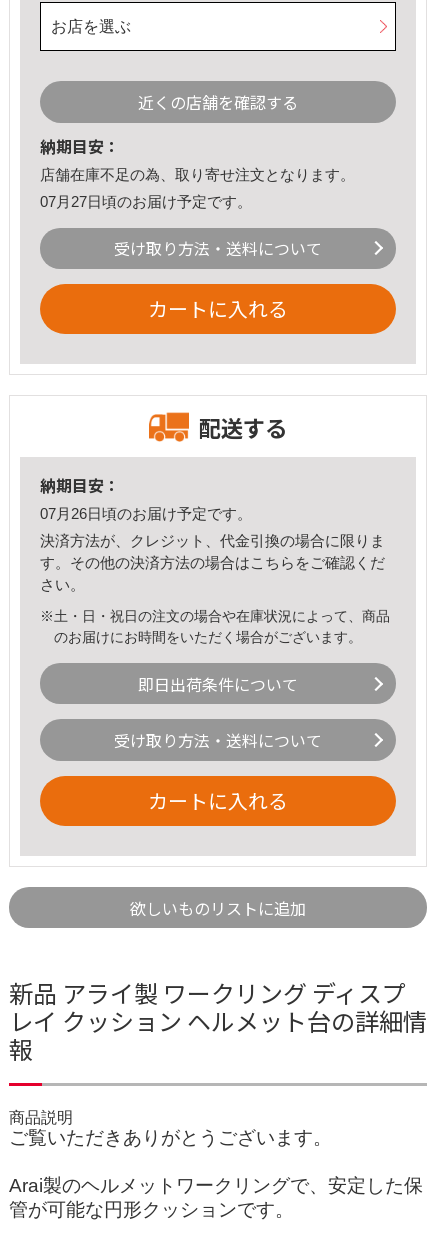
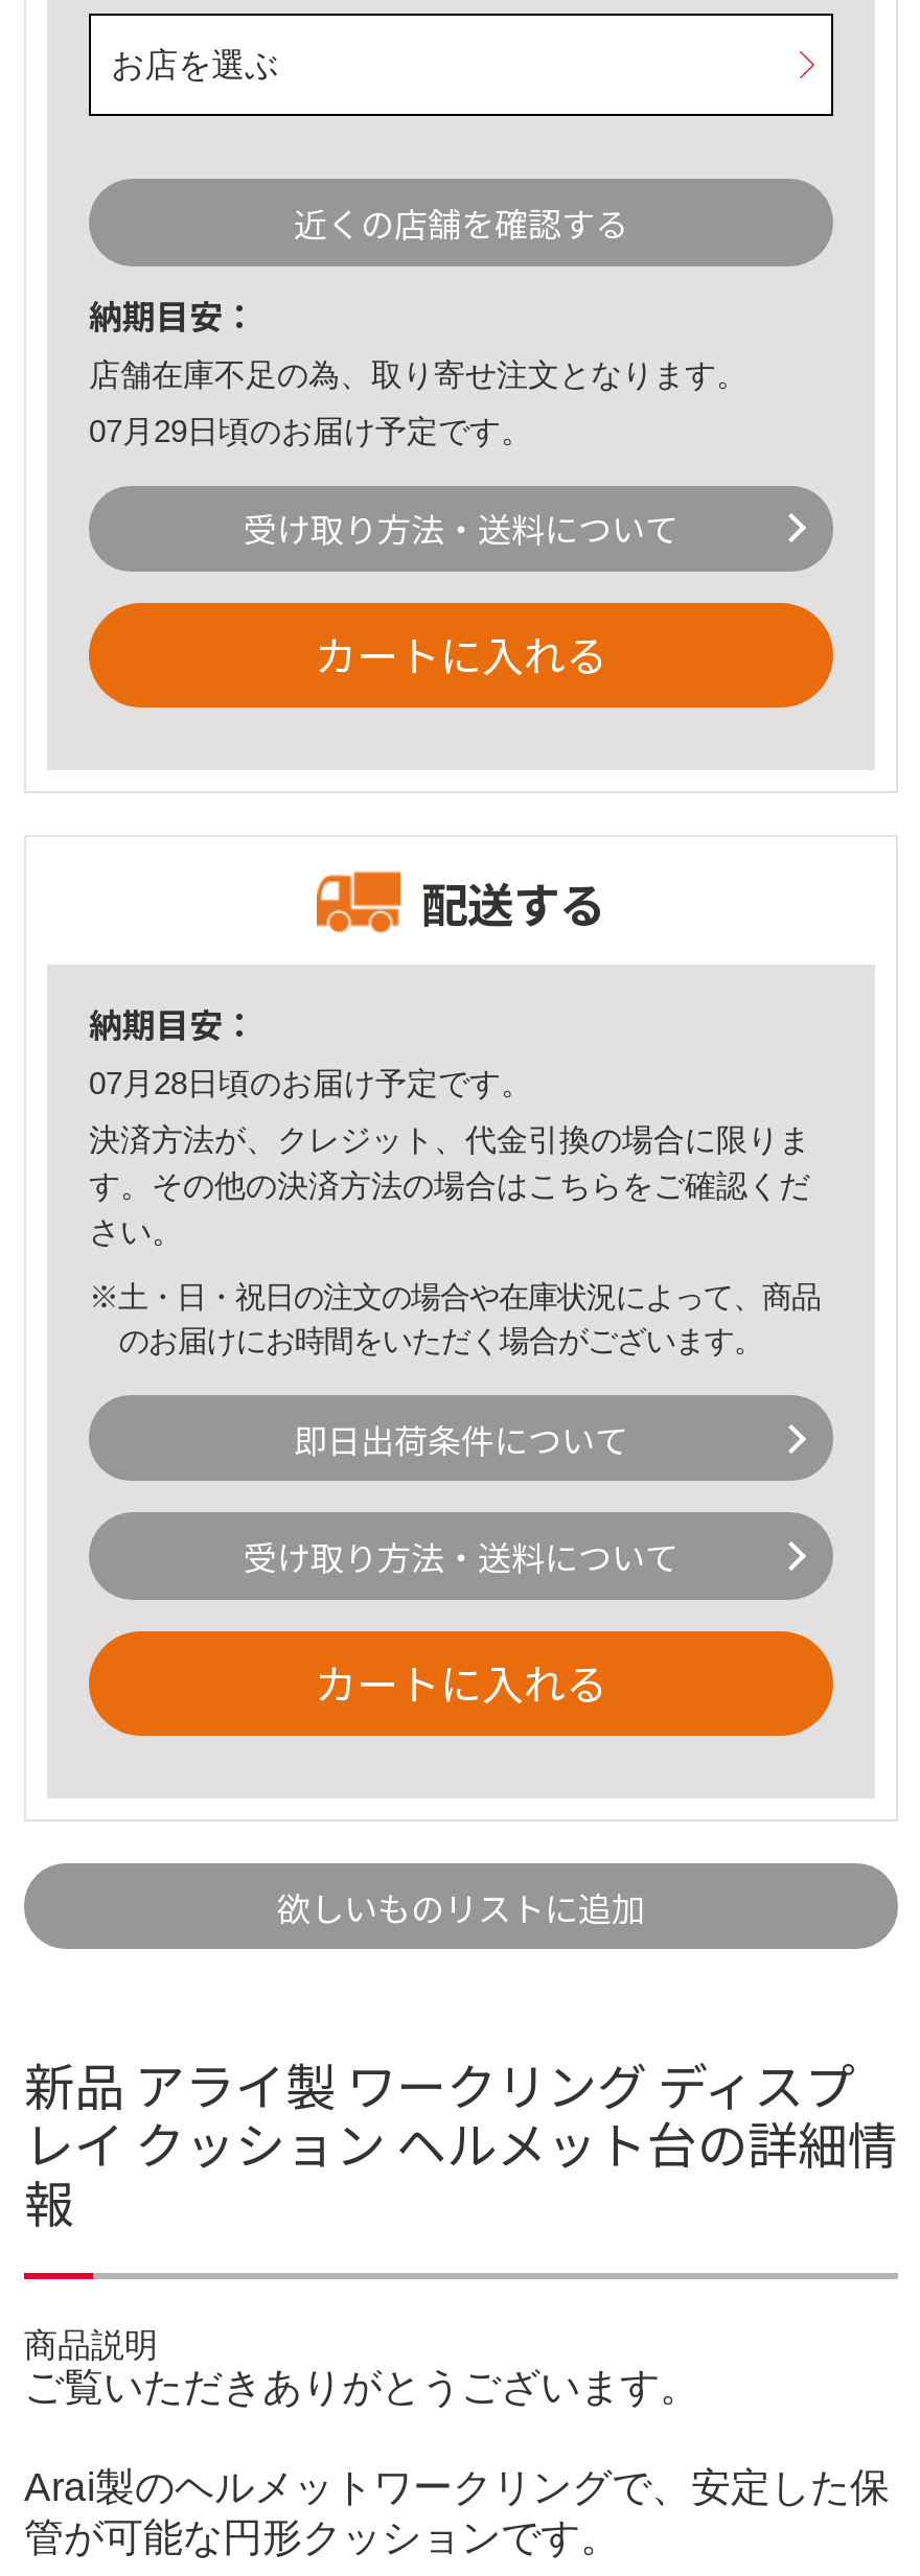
[40,193,252,210] 07月27日頃のお届け予定です。 -> [89,412,532,447] 07月29日頃のお届け予定です。
[40,505,252,522] 07月26日頃のお届け予定です。 -> [89,1065,532,1101] 07月28日頃のお届け予定です。

